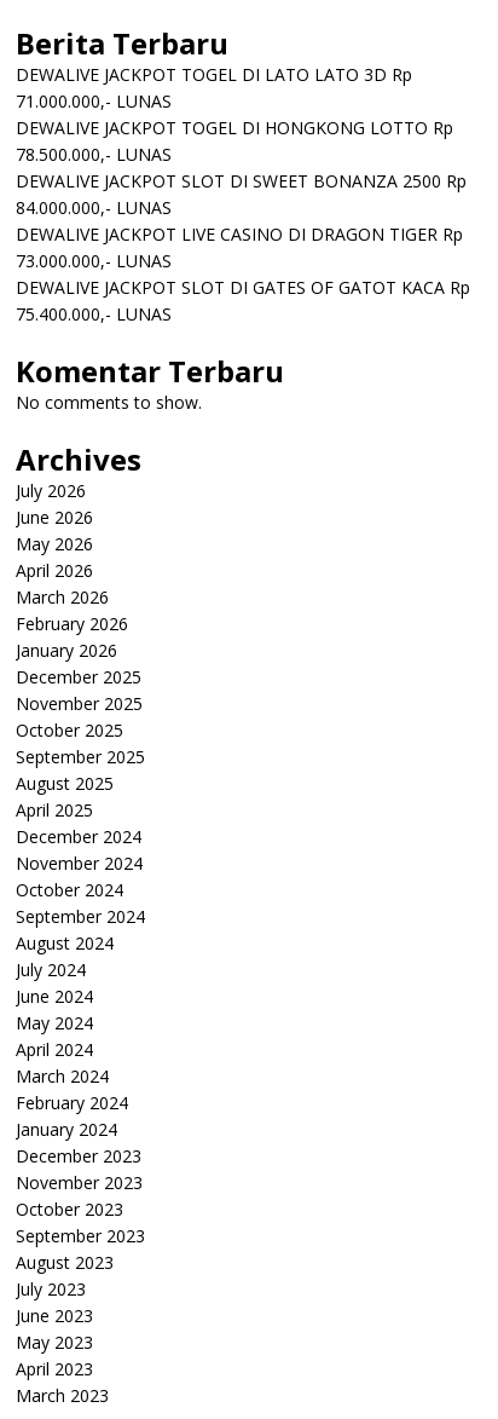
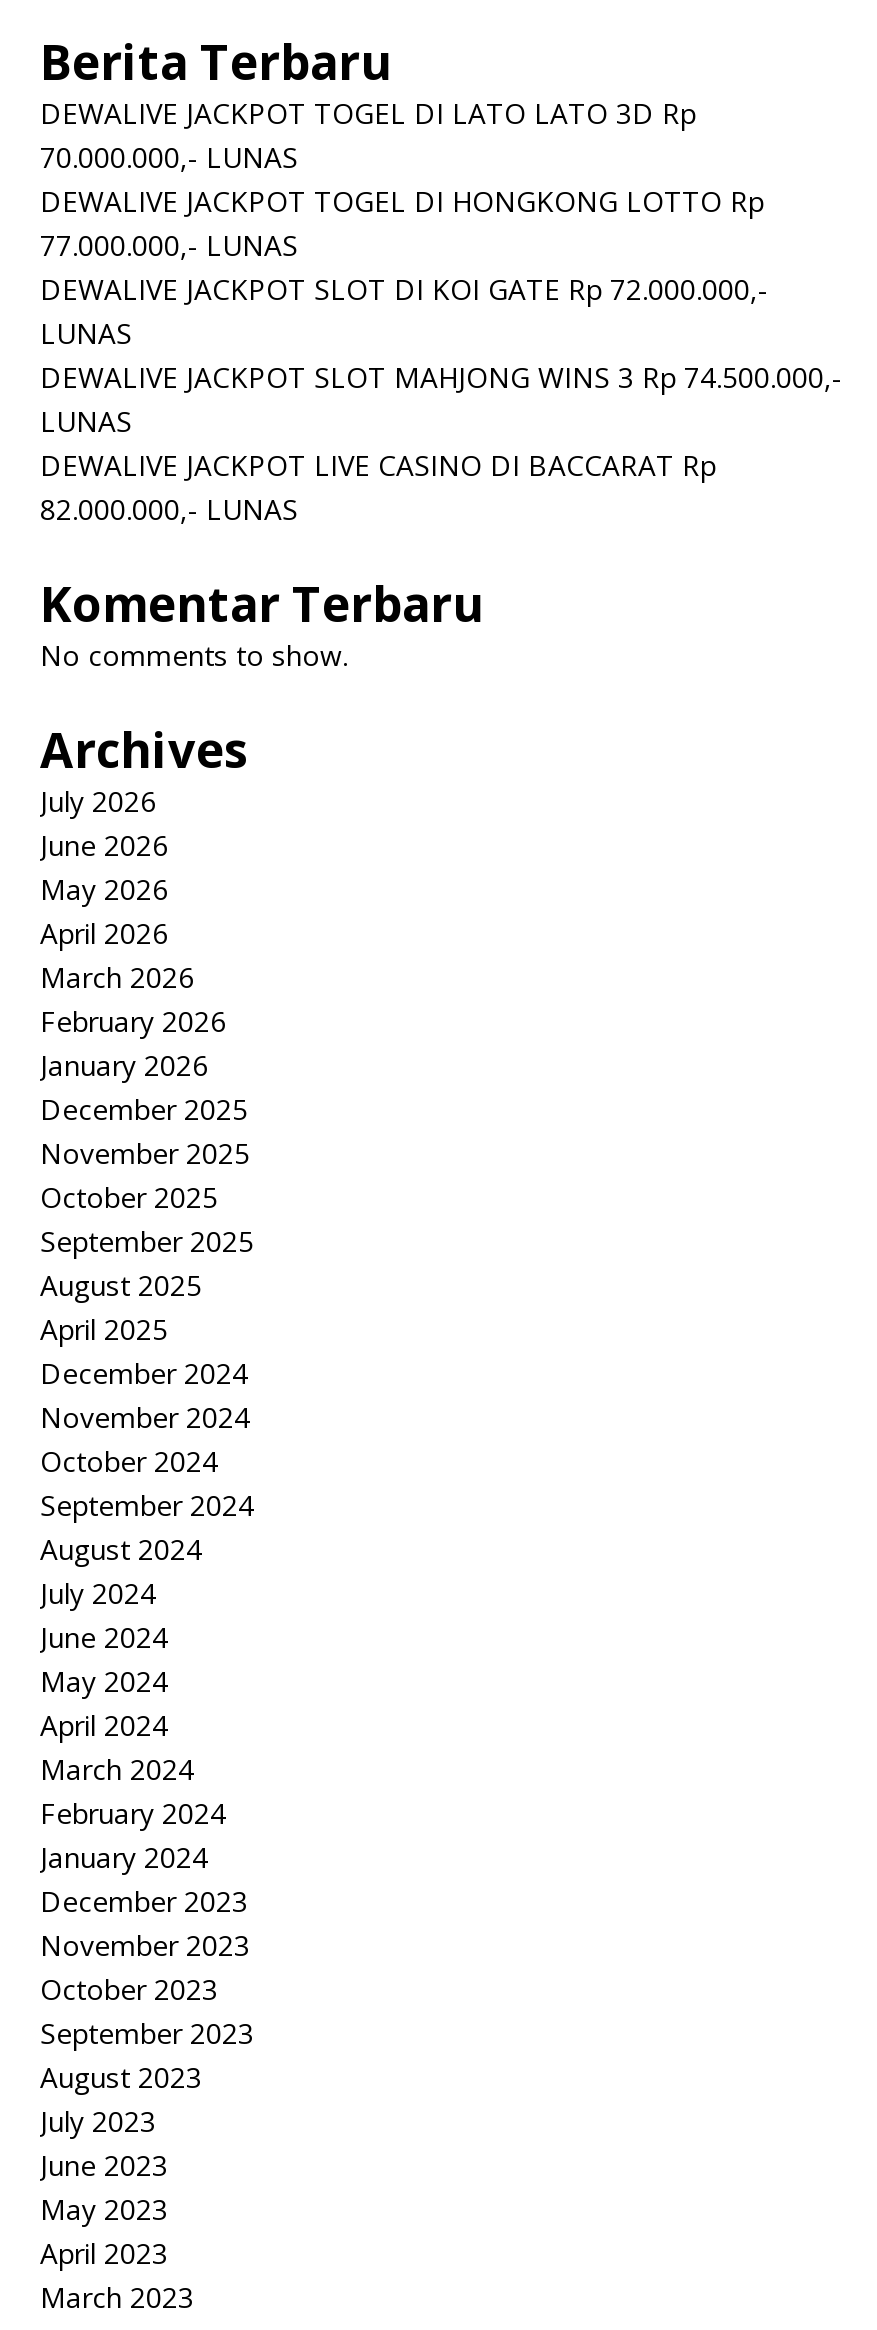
[16,89,172,112] 71.000.000,- LUNAS -> [40,138,298,176] 70.000.000,- LUNAS
[16,142,470,325] 78.500.000,- LUNAS | DEWALIVE JACKPOT SLOT DI SWEET BONANZA 2500 Rp | 84.000.000,- LUNAS | DEWALIVE JACKPOT LIVE CASINO DI DRAGON TIGER Rp | 73.000.000,- LUNAS | DEWALIVE JACKPOT SLOT DI GATES OF GATOT KACA Rp | 75.400.000,- LUNAS -> [40,226,842,528] 77.000.000,- LUNAS | DEWALIVE JACKPOT SLOT DI KOI GATE Rp 72.000.000,- | LUNAS | DEWALIVE JACKPOT SLOT MAHJONG WINS 3 Rp 74.500.000,- | LUNAS | DEWALIVE JACKPOT LIVE CASINO DI BACCARAT Rp | 82.000.000,- LUNAS

